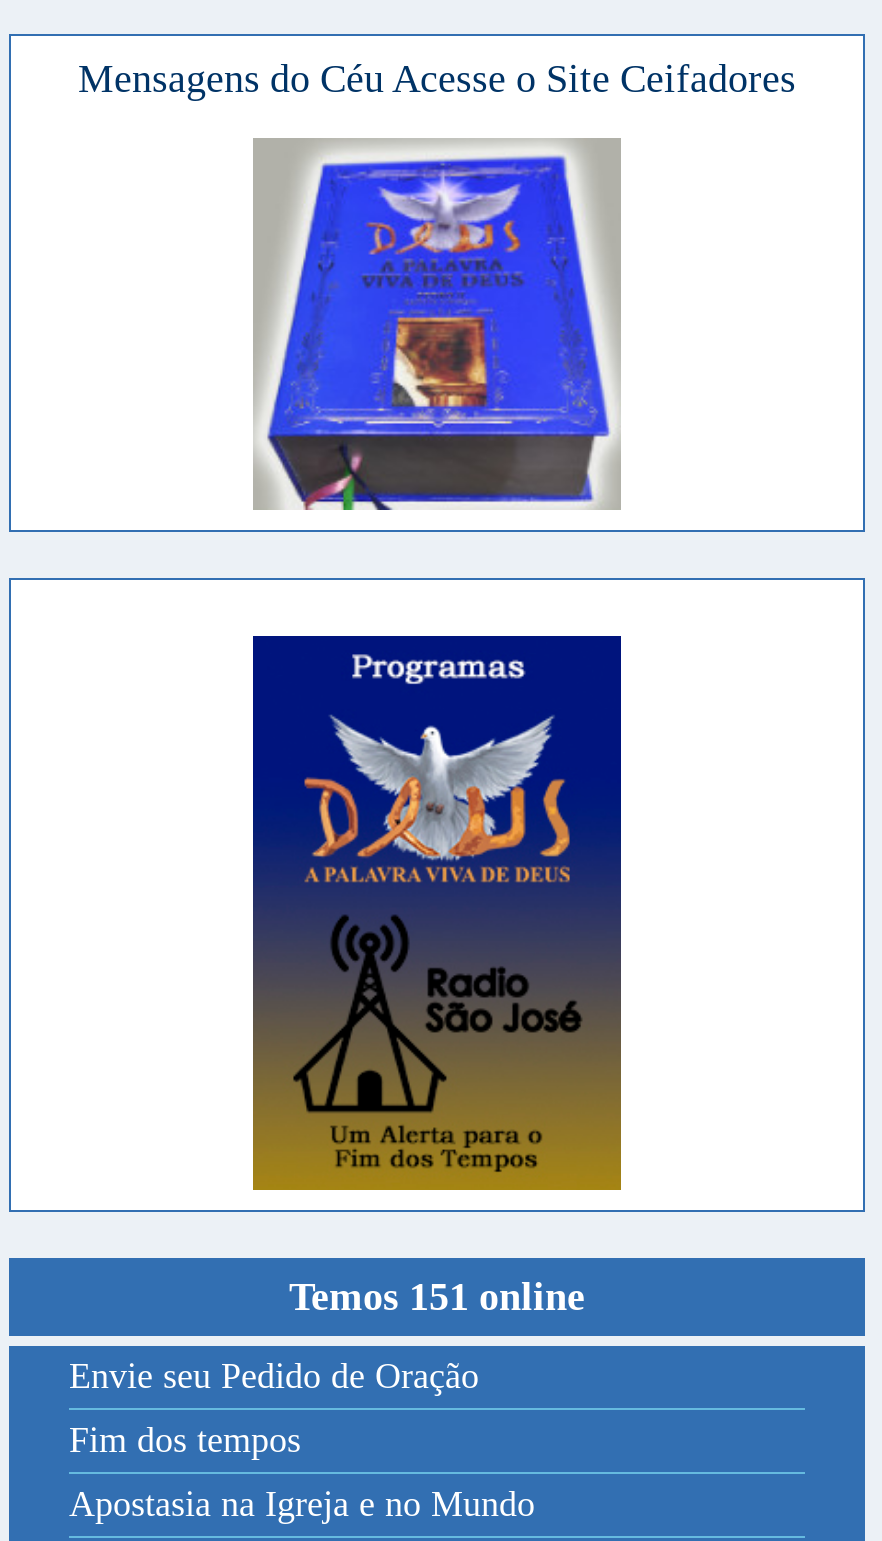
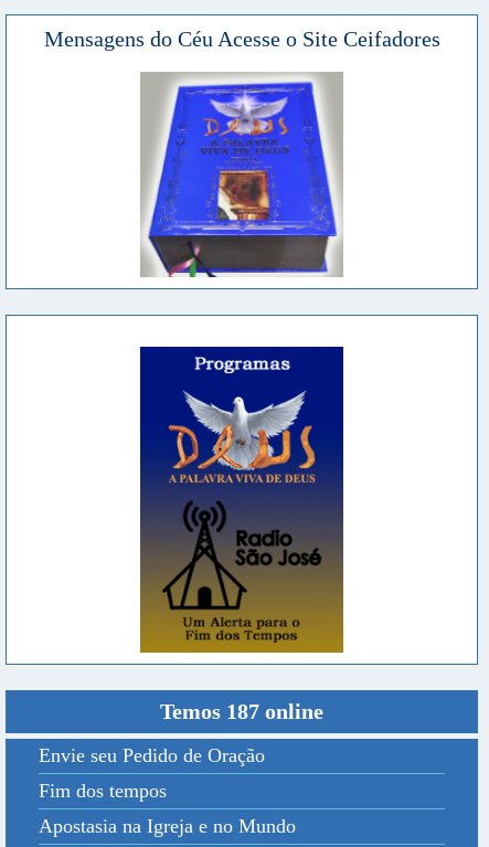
[289,1275,585,1319] Temos 151 online -> [160,699,323,724] Temos 187 online

